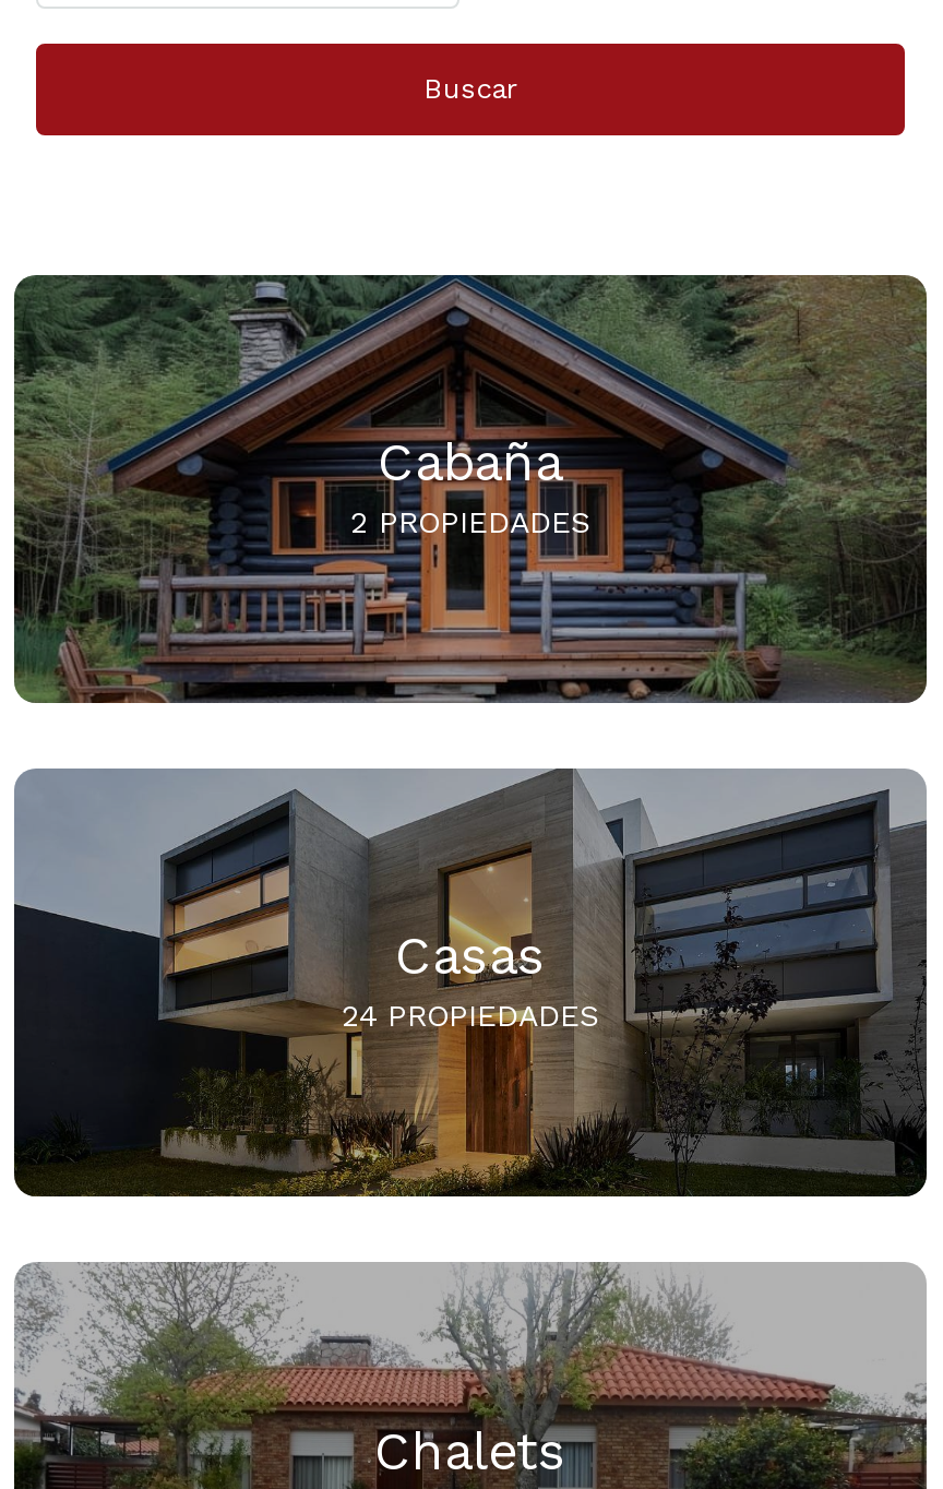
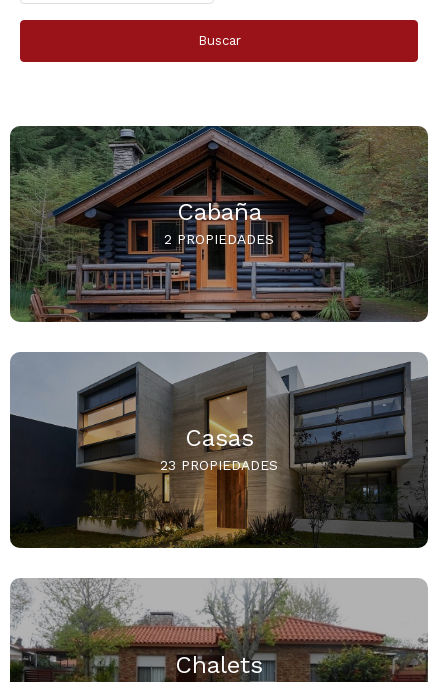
[342,998,599,1033] 24 PROPIEDADES -> [160,457,278,473] 23 PROPIEDADES

